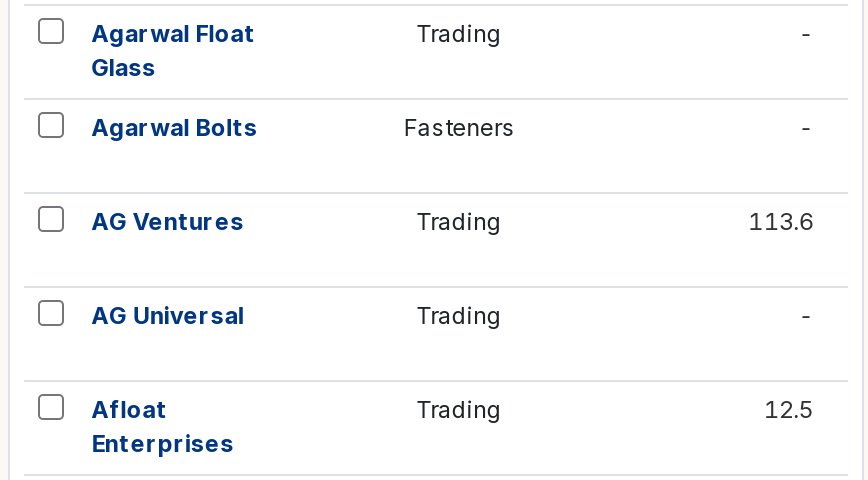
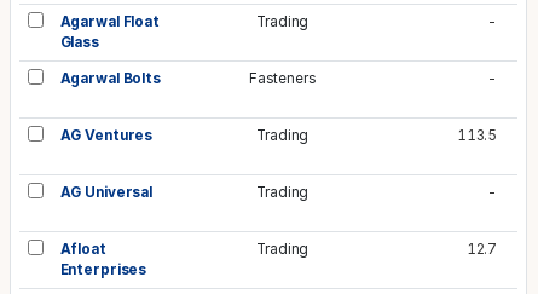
[748,209,814,237] 113.6 -> [457,127,497,144] 113.5
[763,397,814,425] 12.5 -> [466,241,497,258] 12.7

